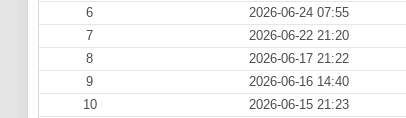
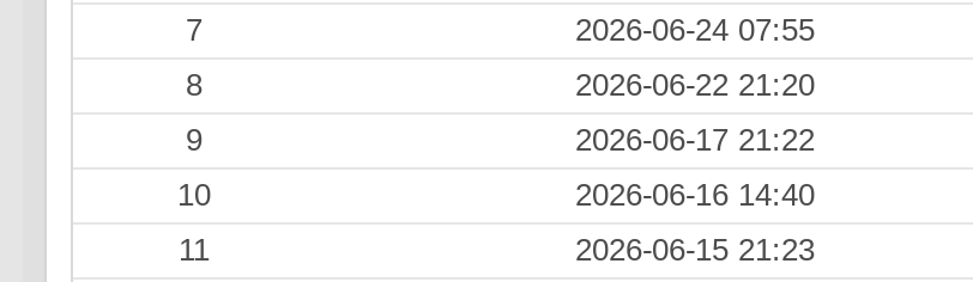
[86,5,93,20] 6 -> [186,12,203,48] 7
[86,28,93,43] 7 -> [186,67,203,103] 8
[86,51,93,66] 8 -> [186,122,203,158] 9
[86,74,93,89] 9 -> [177,177,211,213] 10
[82,97,96,112] 10 -> [179,232,210,268] 11

